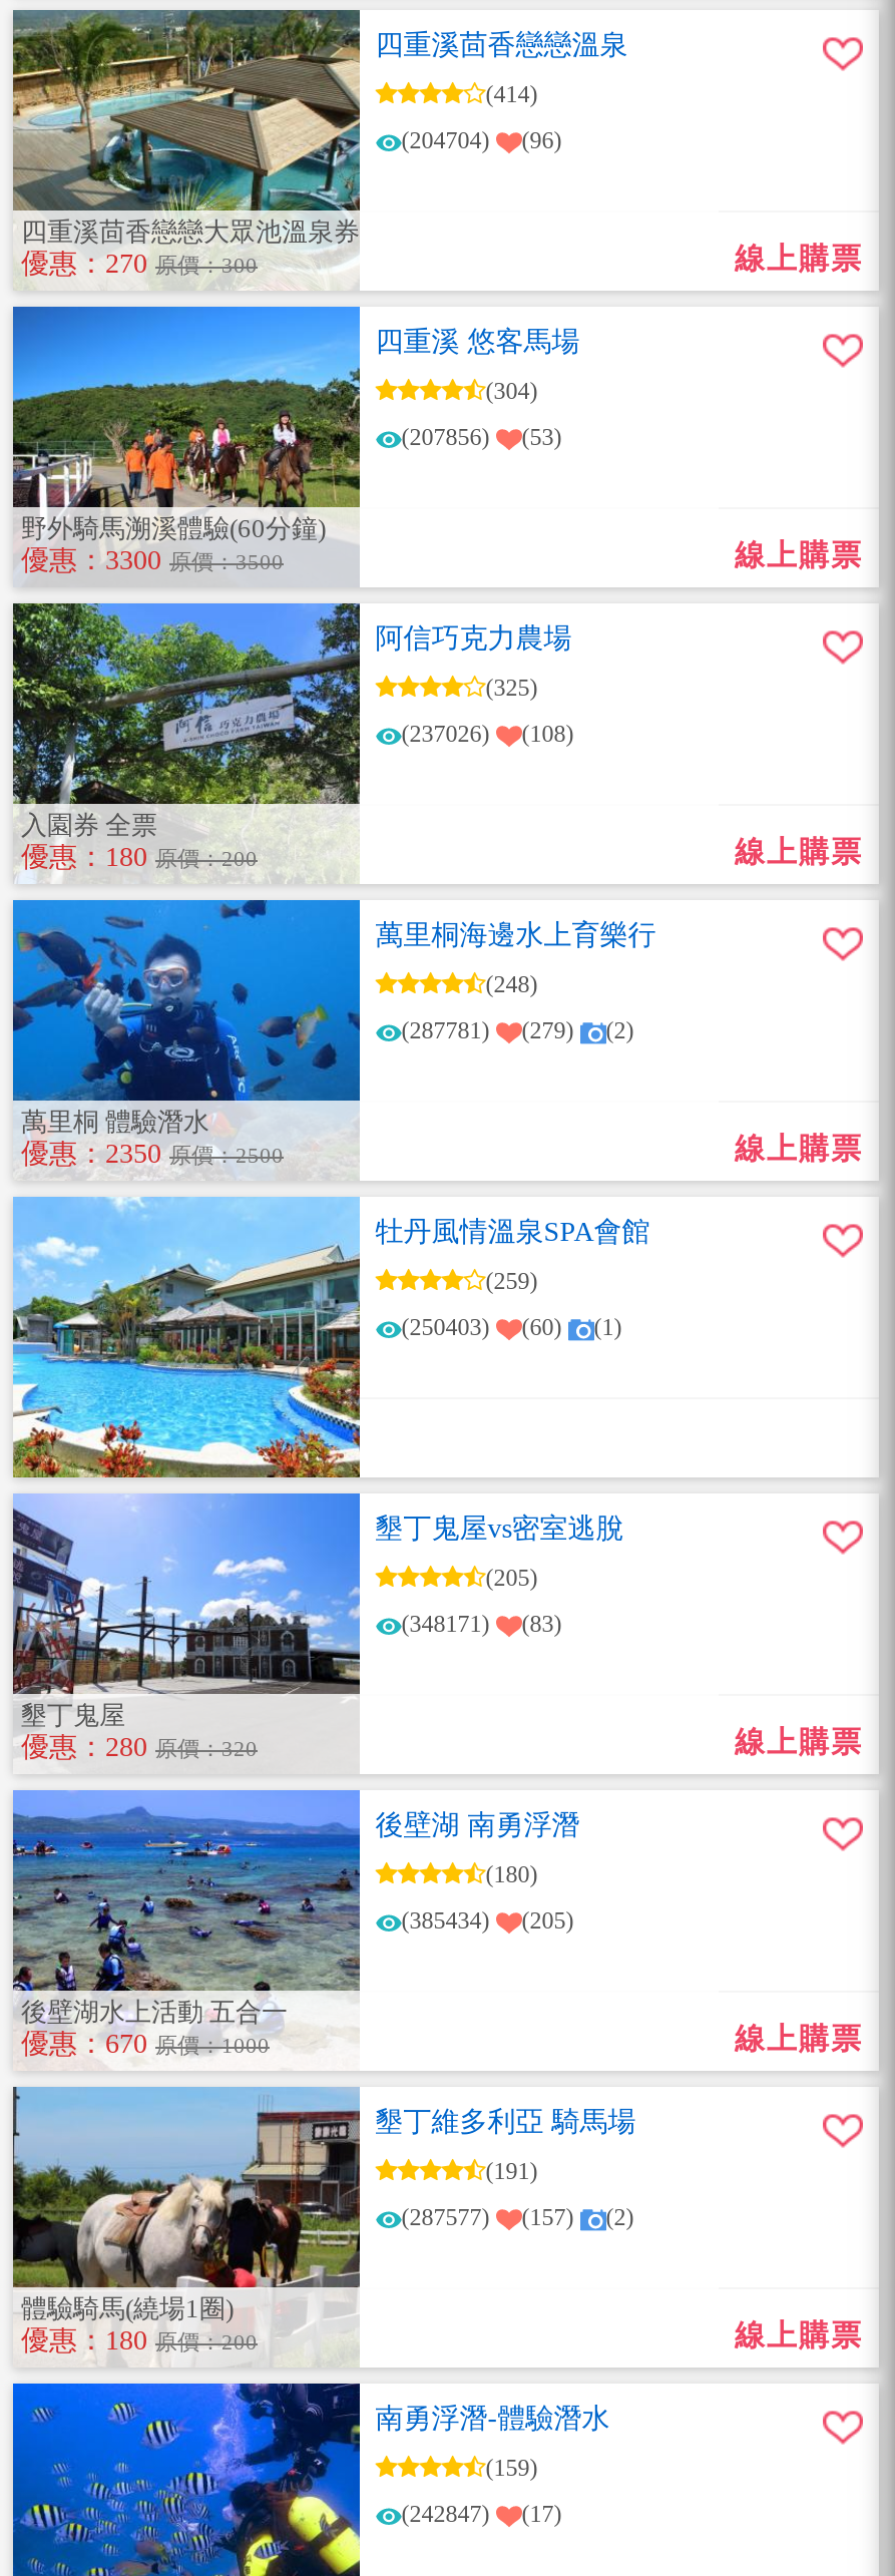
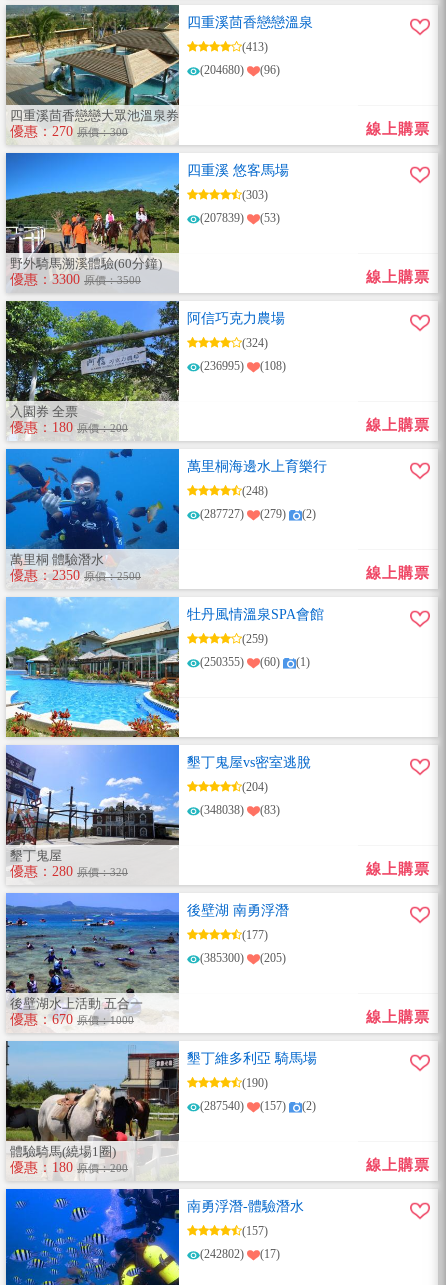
[486,80,538,108] (414) -> [242,40,268,54] (413)
[401,126,562,155] (204704) (96) -> [200,63,280,77] (204680) (96)
[486,377,538,405] (304) -> [242,188,268,202] (303)
[401,423,562,451] (207856) (53) -> [200,211,280,225] (207839) (53)
[486,674,538,702] (325) -> [242,336,268,350] (324)
[401,720,574,748] (237026) (108) -> [200,359,286,373] (236995) (108)
[401,1017,634,1045] (287781) (279) (2) -> [200,507,316,521] (287727) (279) (2)
[401,1313,622,1341] (250403) (60) (1) -> [200,655,310,669] (250355) (60) (1)
[486,1564,538,1592] (205) -> [242,780,268,794] (204)
[401,1610,562,1638] (348171) (83) -> [200,803,280,817] (348038) (83)
[486,1861,538,1889] (180) -> [242,928,268,942] (177)
[401,1907,574,1935] (385434) (205) -> [200,951,286,965] (385300) (205)
[486,2157,538,2185] (191) -> [242,1076,268,1090] (190)
[401,2203,634,2231] (287577) (157) (2) -> [200,1099,316,1113] (287540) (157) (2)
[486,2454,538,2482] (159) -> [242,1224,268,1238] (157)
[401,2500,562,2528] (242847) (17) -> [200,1247,280,1261] (242802) (17)

